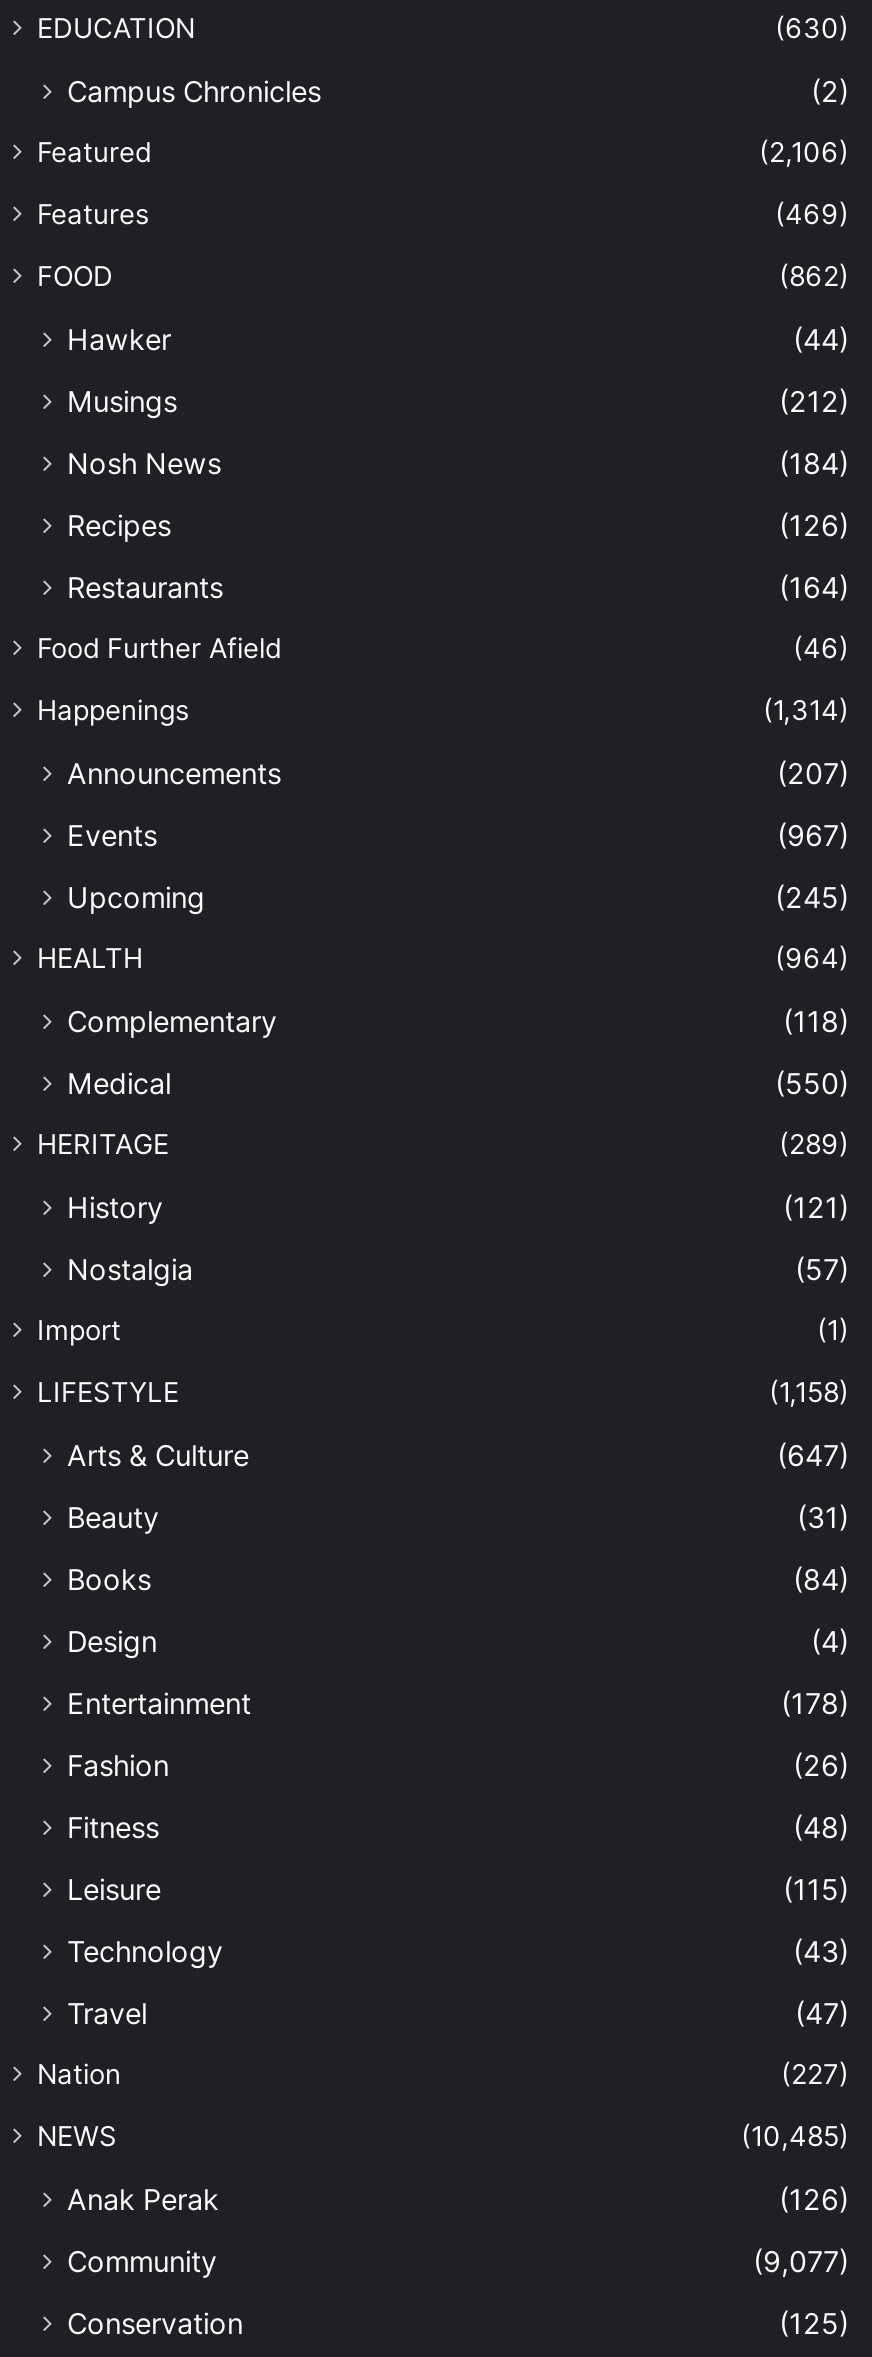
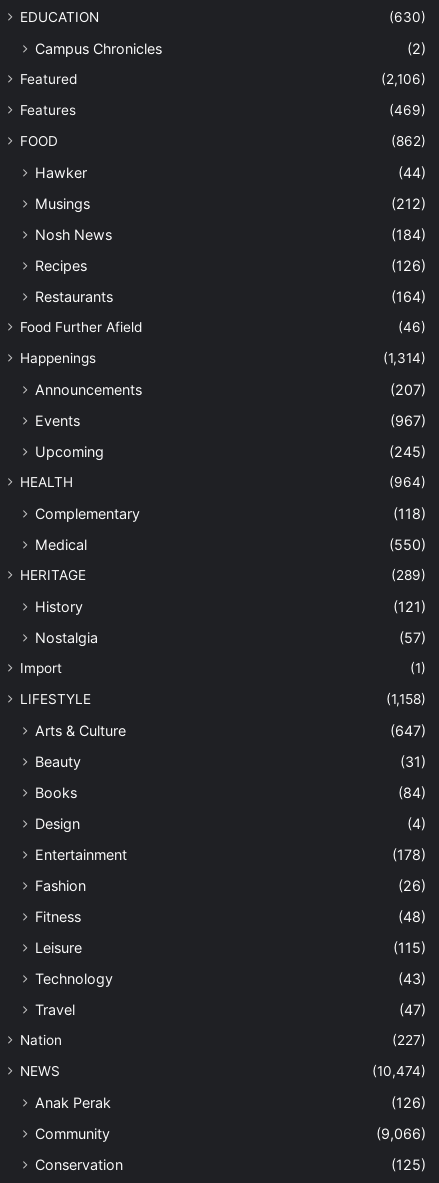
[741,2120,849,2152] (10,485) -> [372,1063,426,1079] (10,474)
[753,2244,849,2278] (9,077) -> [376,1125,426,1142] (9,066)

